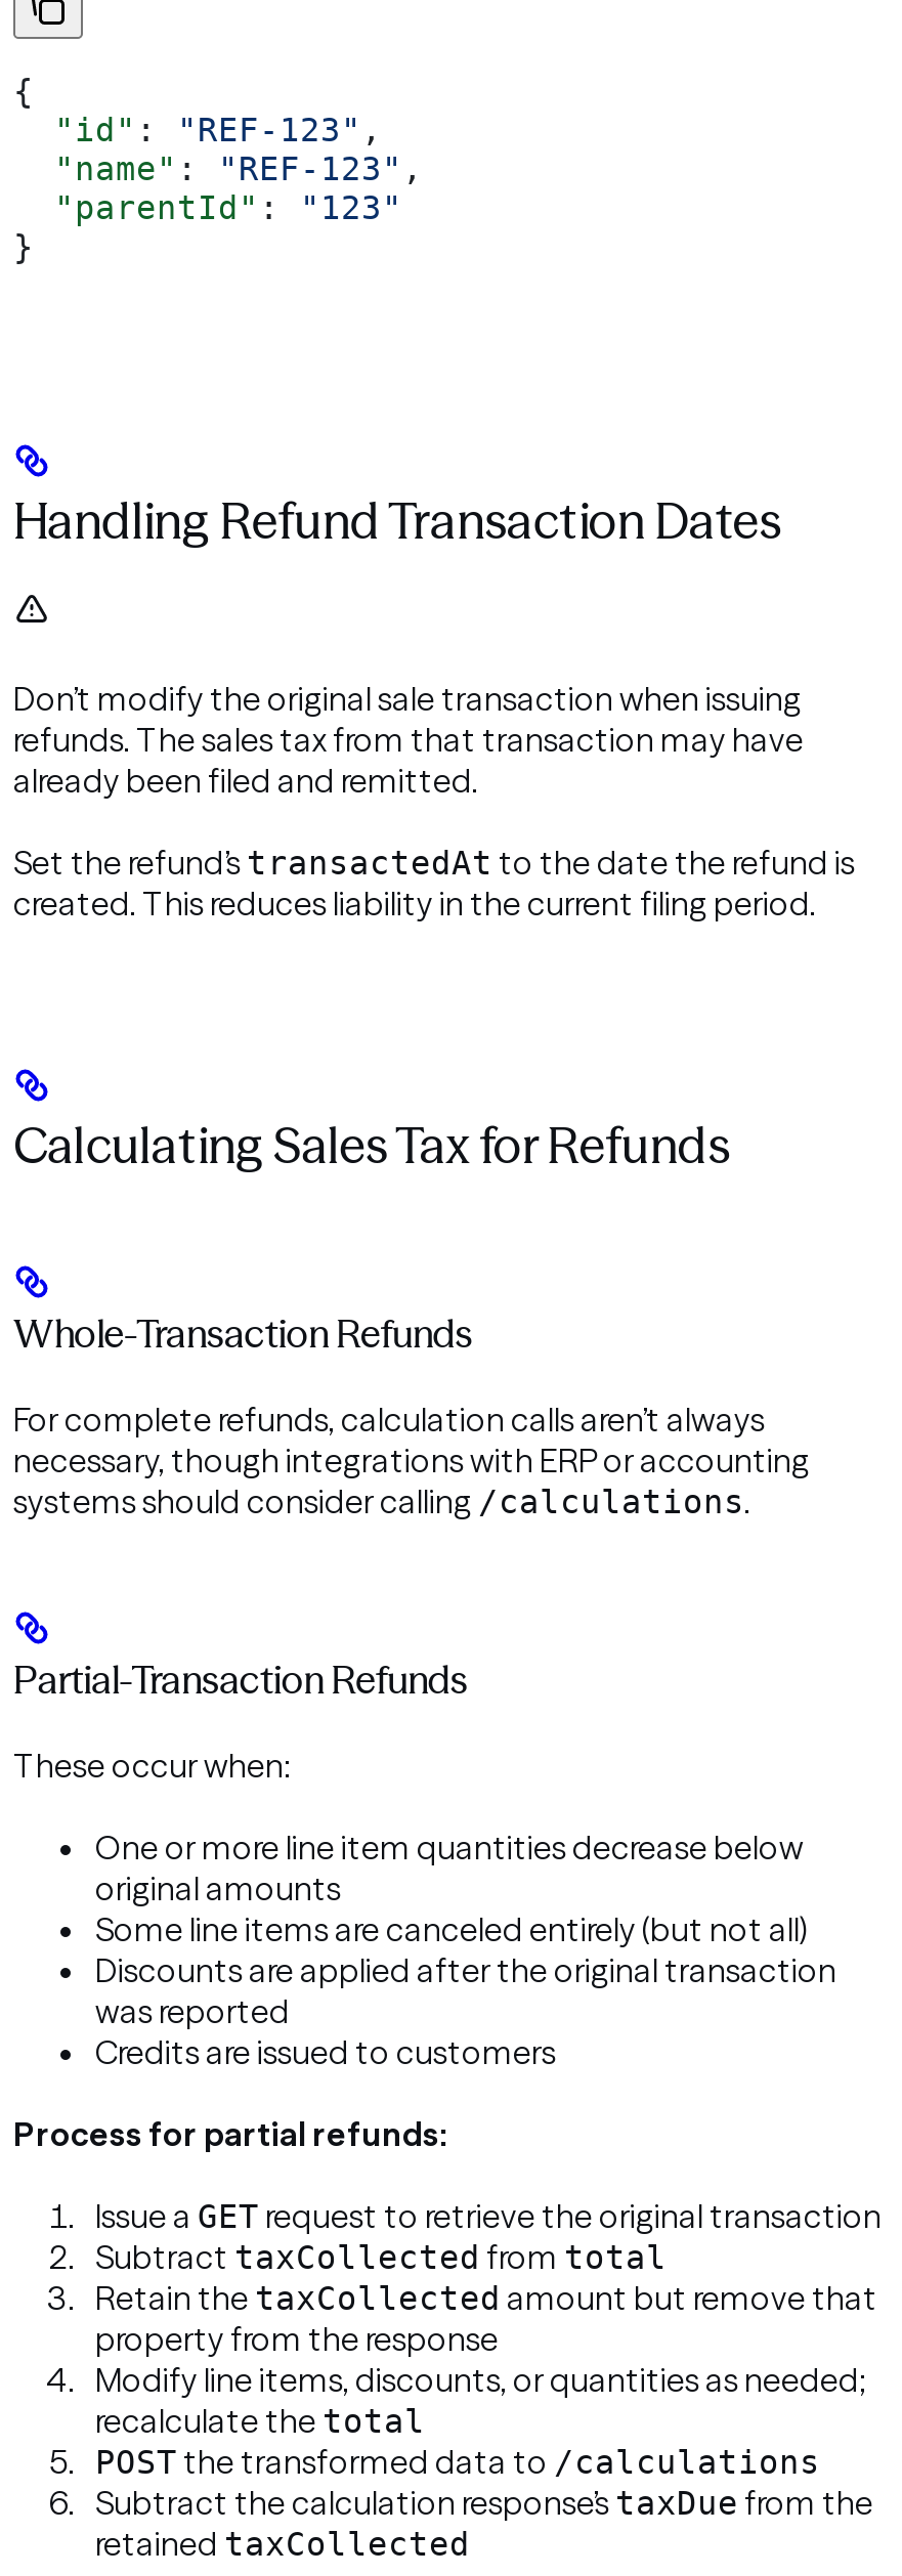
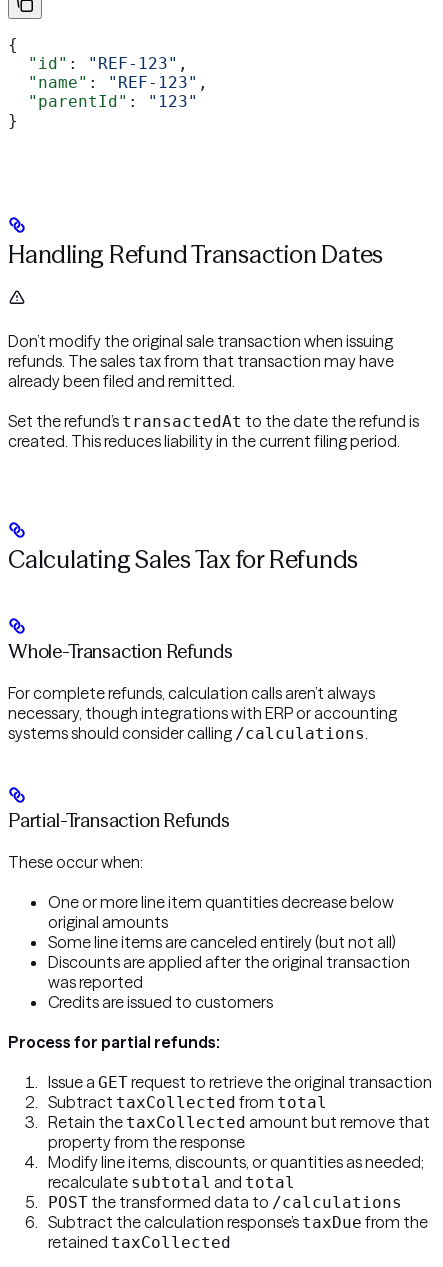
[95,2400,425,2441] recalculate the total -> [48,1172,295,1192] recalculate subtotal and total

